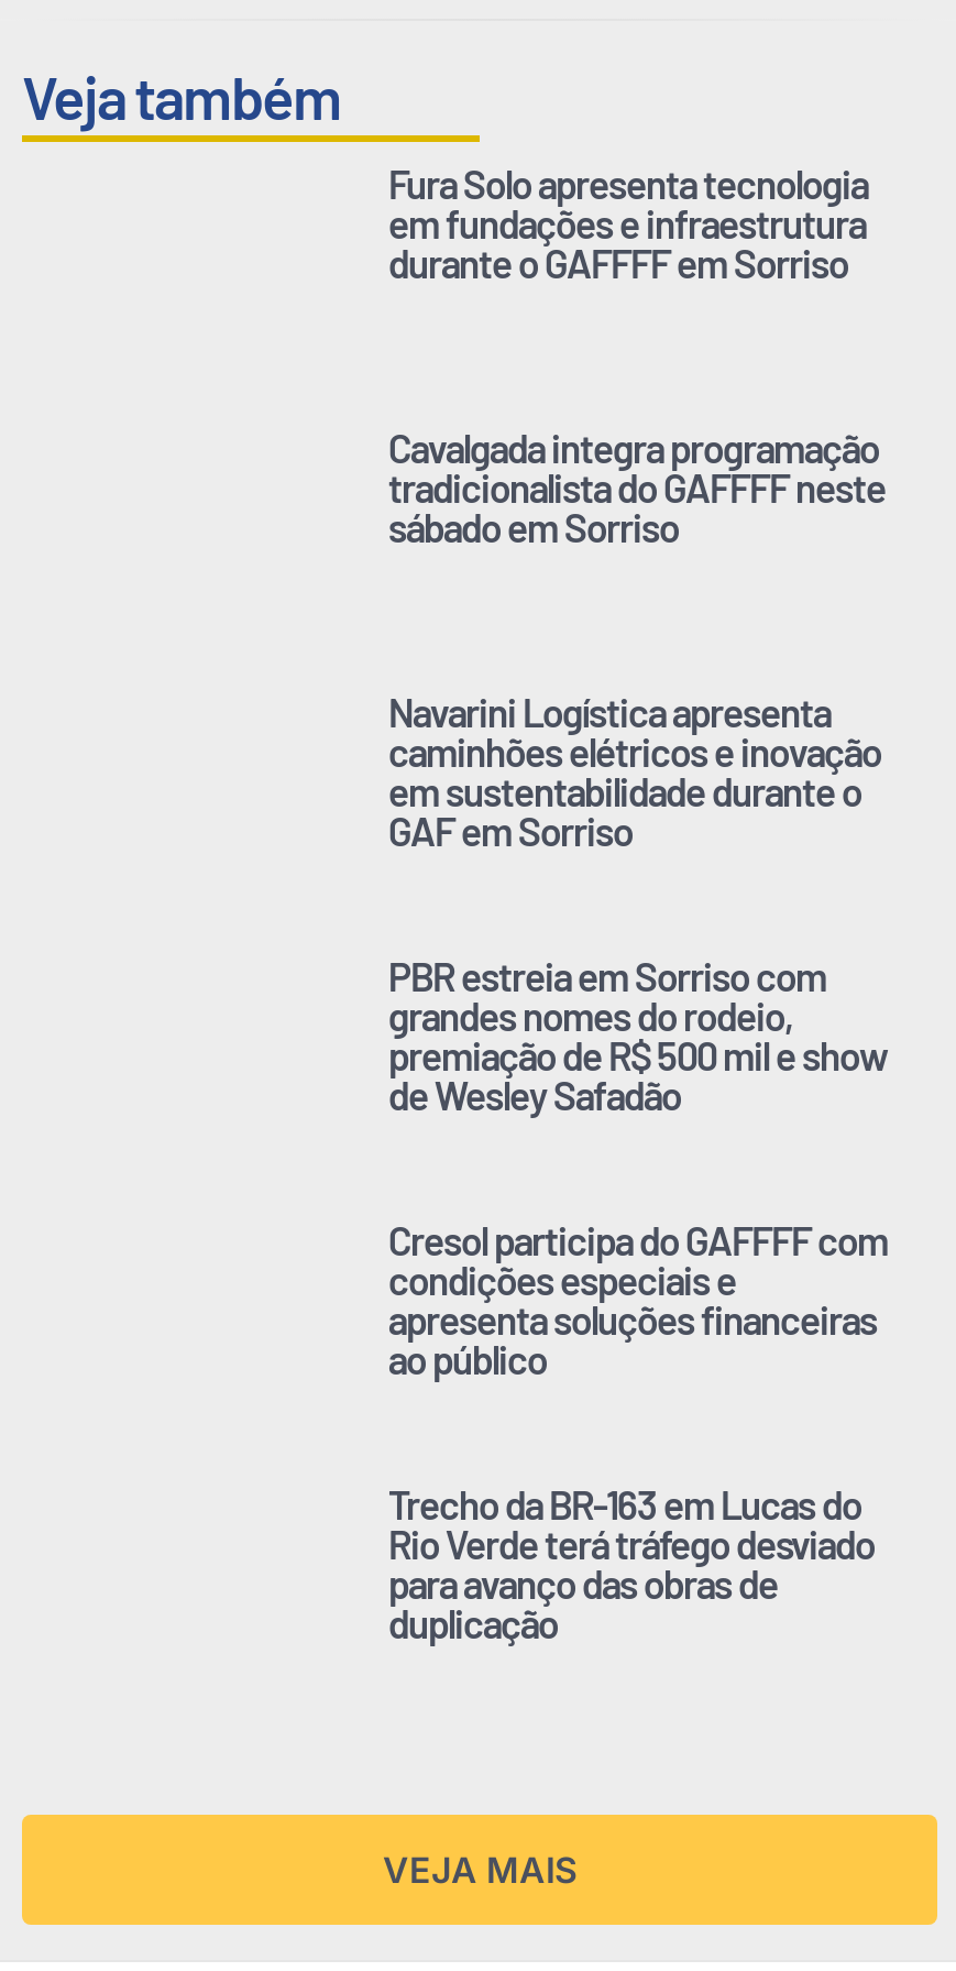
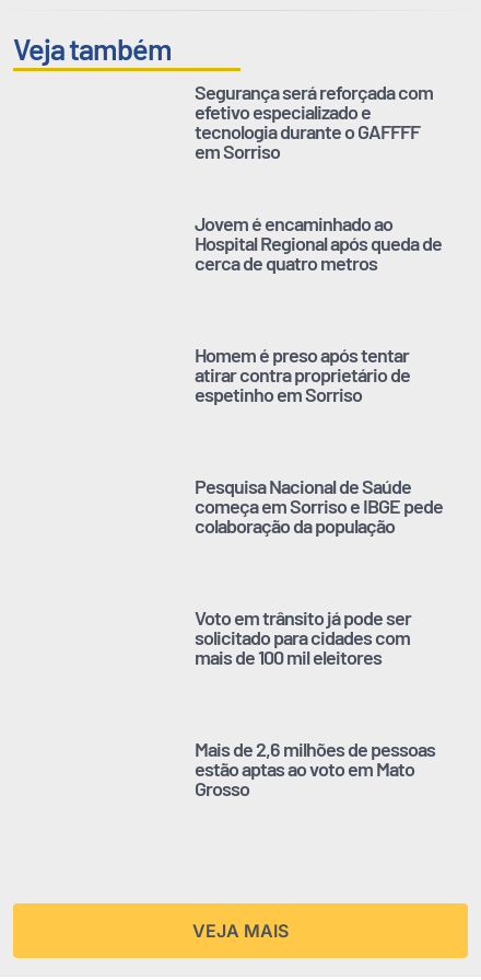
[388,160,868,288] Fura Solo apresenta tecnologia | em fundações e infraestrutura | durante o GAFFFF em Sorriso -> [195,80,433,163] Segurança será reforçada com | efetivo especializado e | tecnologia durante o GAFFFF | em Sorriso
[388,424,885,552] Cavalgada integra programação | tradicionalista do GAFFFF neste | sábado em Sorriso -> [195,212,442,275] Jovem é encaminhado ao | Hospital Regional após queda de | cerca de quatro metros
[388,688,881,856] Navarini Logística apresenta | caminhões elétricos e inovação | em sustentabilidade durante o | GAF em Sorriso -> [195,343,410,406] Homem é preso após tentar | atirar contra proprietário de | espetinho em Sorriso
[388,952,888,1120] PBR estreia em Sorriso com | grandes nomes do rodeio, | premiação de R$ 500 mil e show | de Wesley Safadão -> [195,474,443,538] Pesquisa Nacional de Saúde | começa em Sorriso e IBGE pede | colaboração da população
[388,1216,888,1384] Cresol participa do GAFFFF com | condições especiais e | apresenta soluções financeiras | ao público -> [195,606,411,669] Voto em trânsito já pode ser | solicitado para cidades com | mais de 100 mil eleitores
[388,1481,874,1648] Trecho da BR-163 em Lucas do | Rio Verde terá tráfego desviado | para avanço das obras de | duplicação -> [195,737,436,801] Mais de 2,6 milhões de pessoas | estão aptas ao voto em Mato | Grosso

